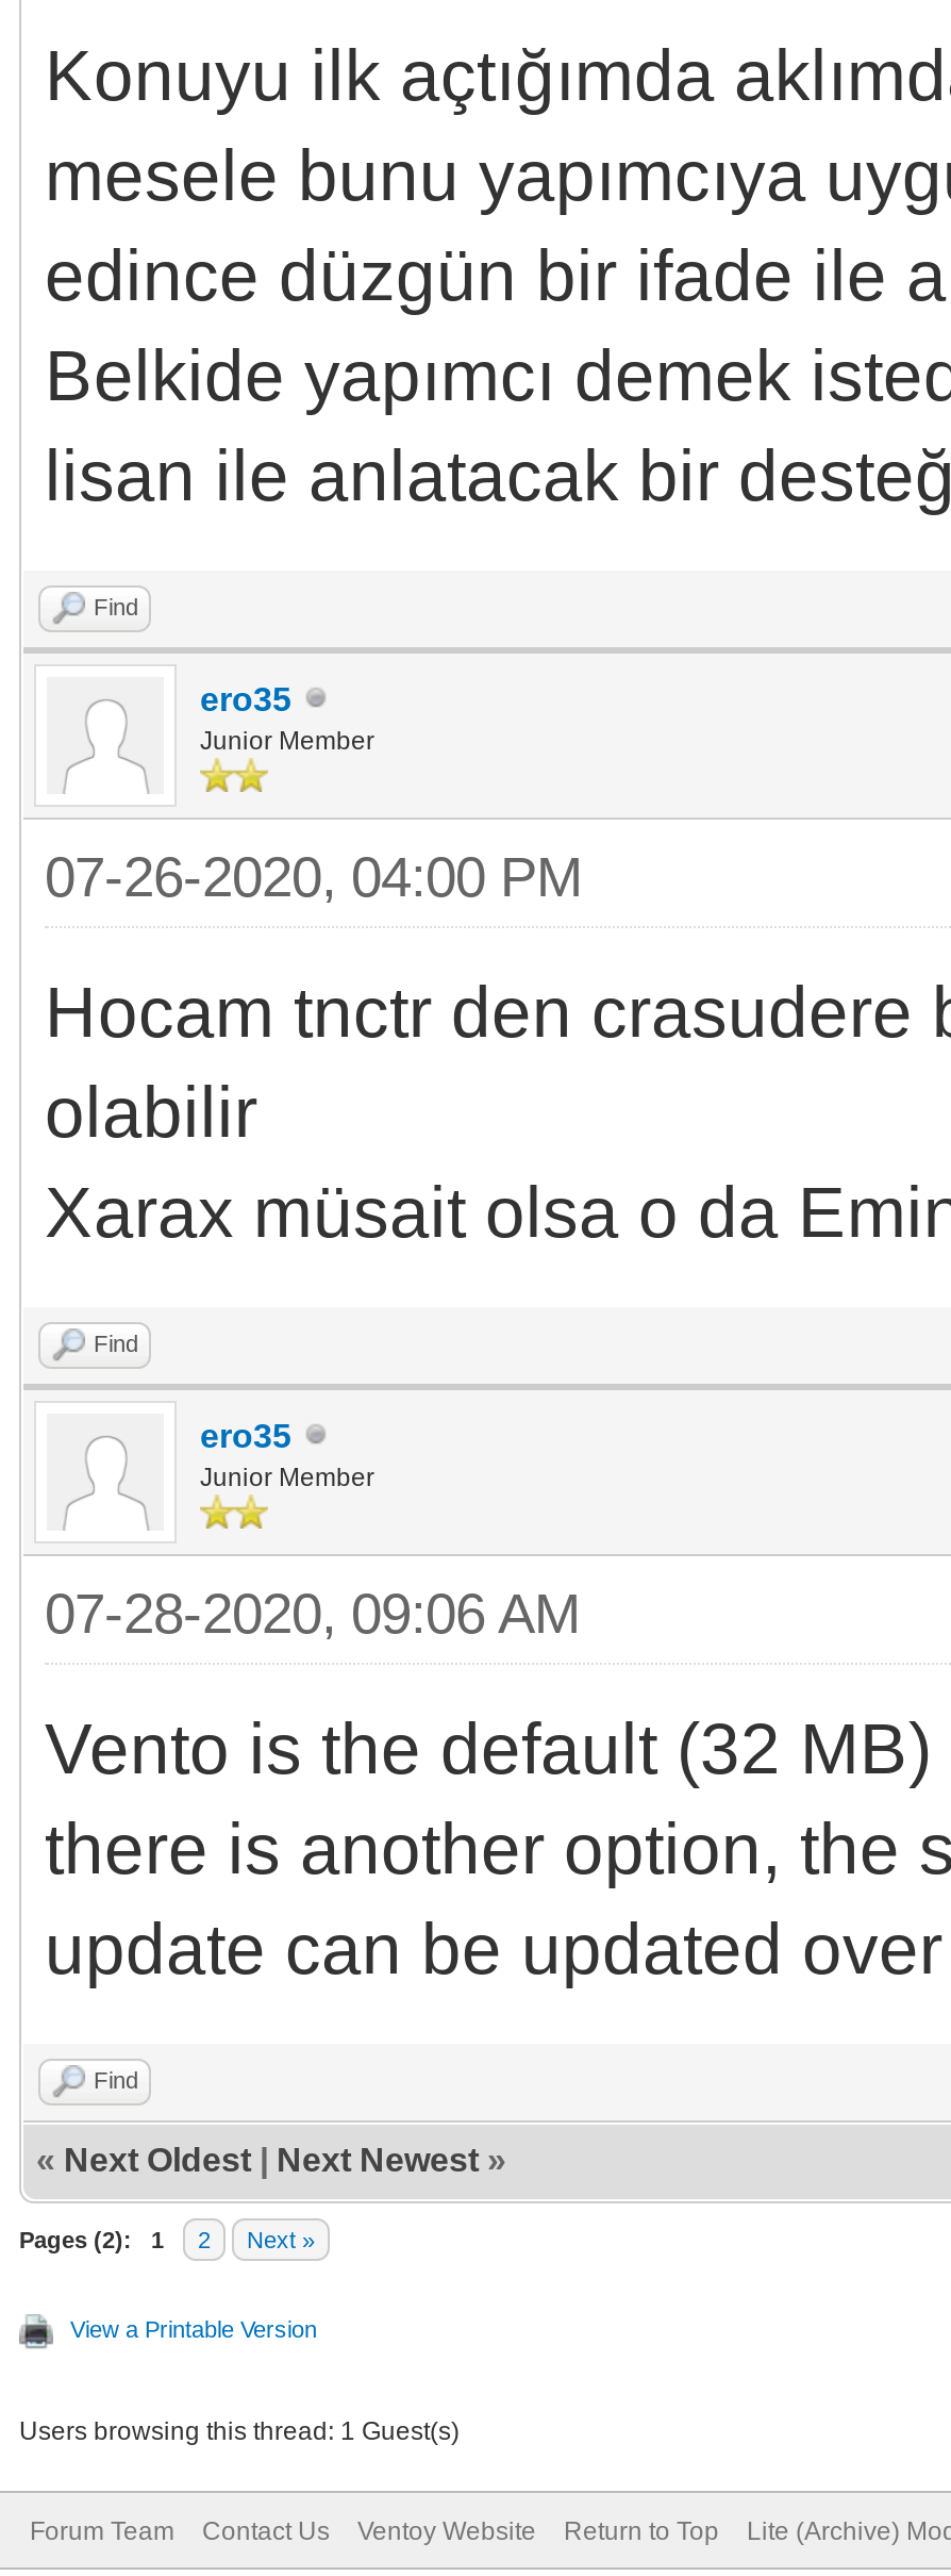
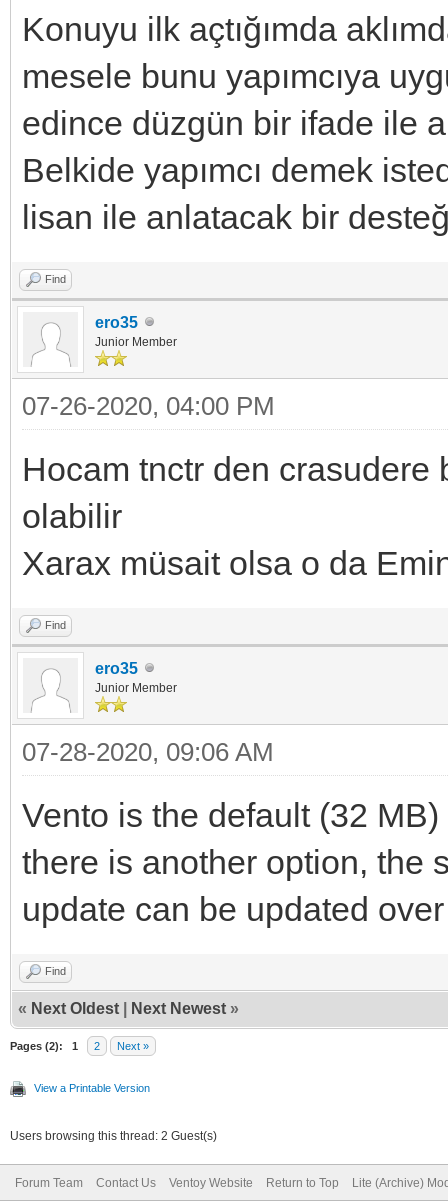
[19,2416,460,2446] Users browsing this thread: 1 Guest(s) -> [10,1129,217,1143] Users browsing this thread: 2 Guest(s)

